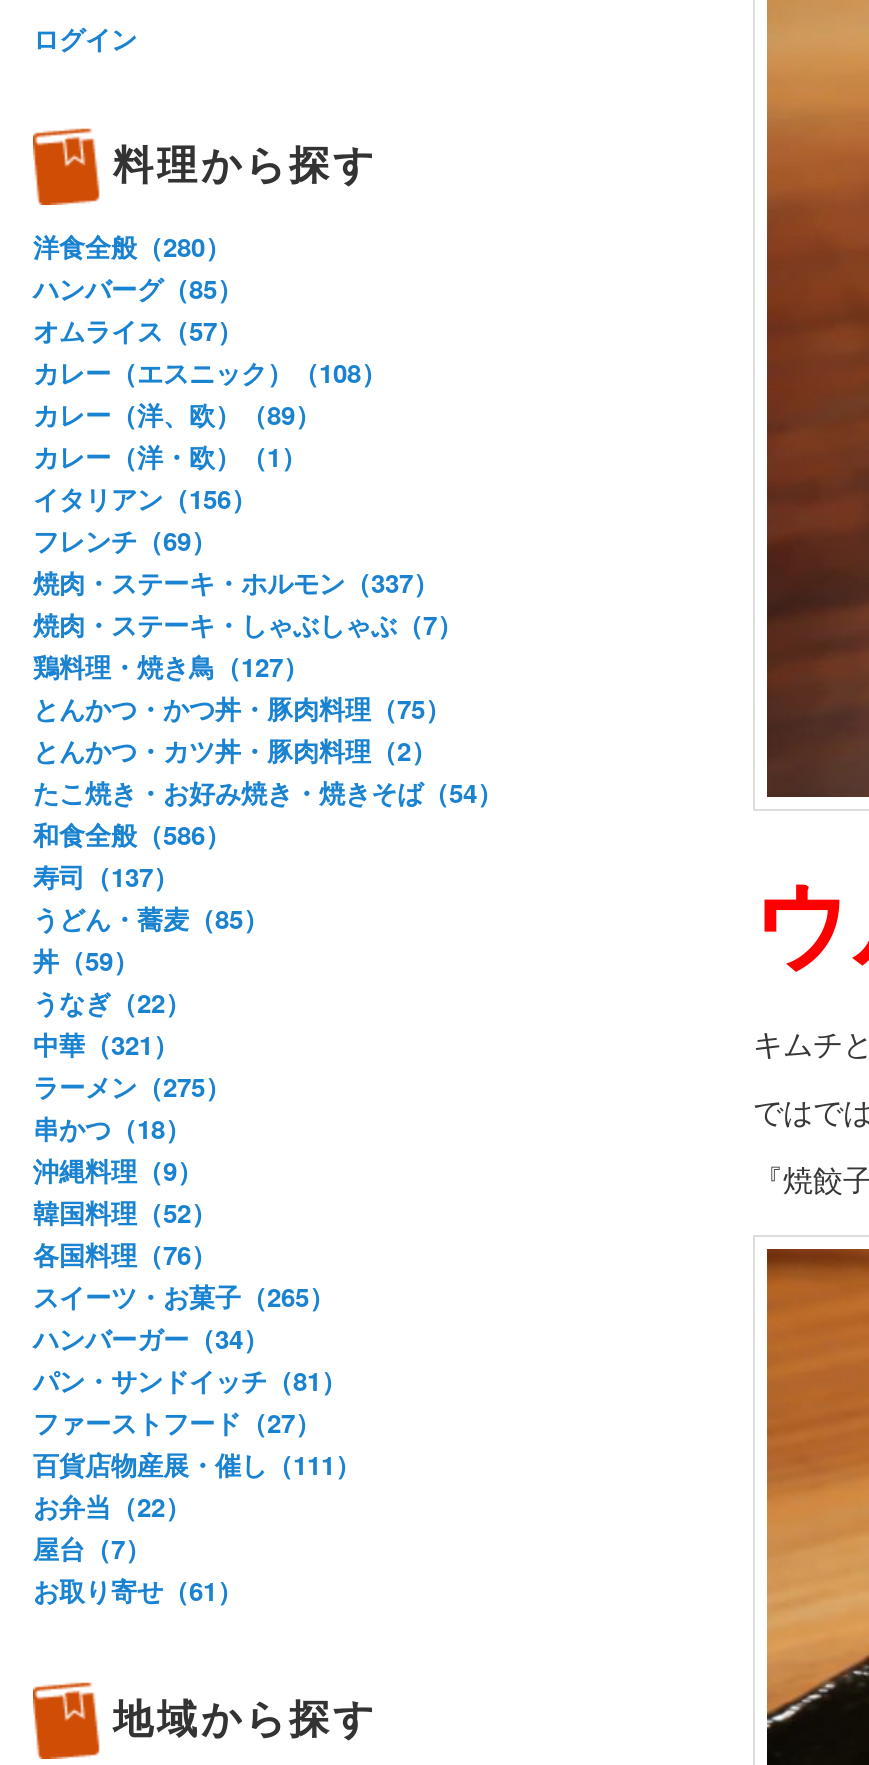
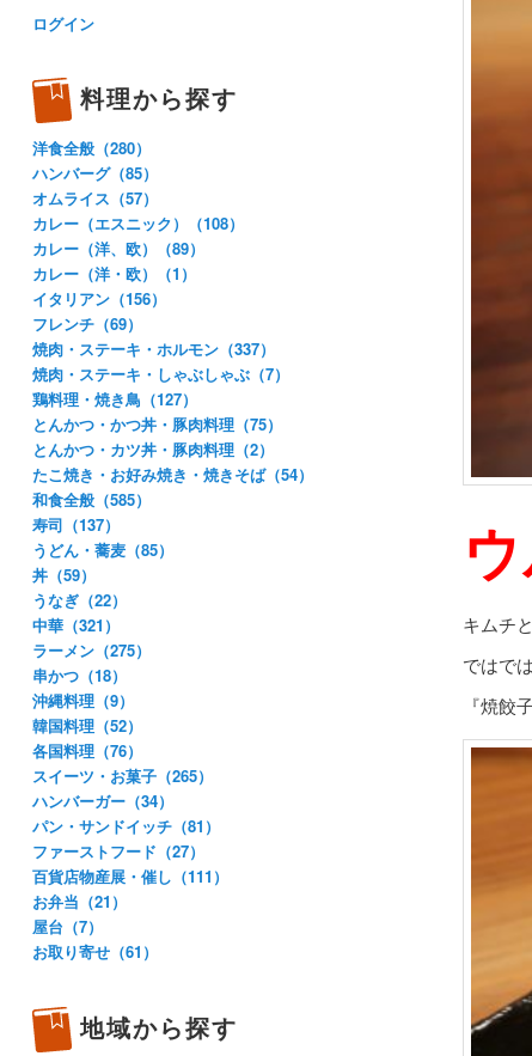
[33,815,231,853] 和食全般（586） -> [32,488,151,511] 和食全般（585）
[33,1487,191,1525] お弁当（22） -> [32,890,127,913] お弁当（21）

